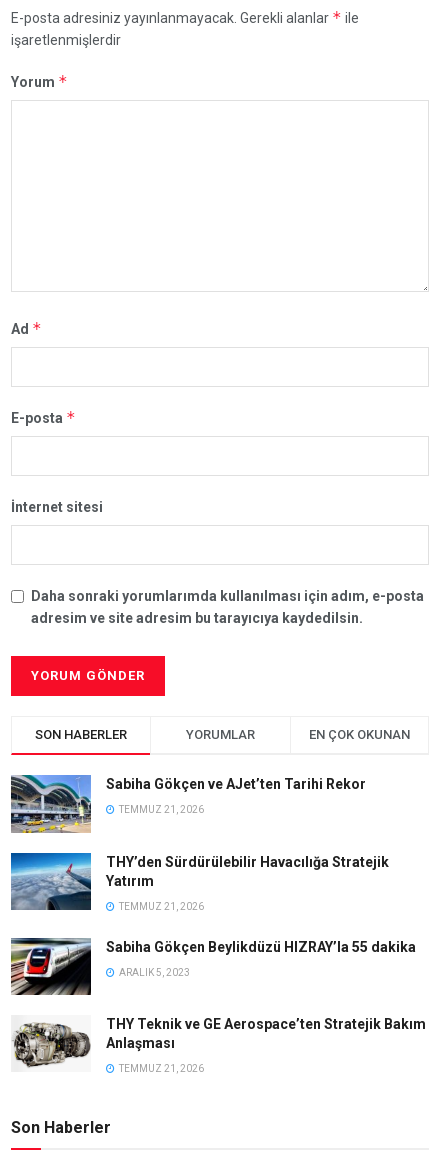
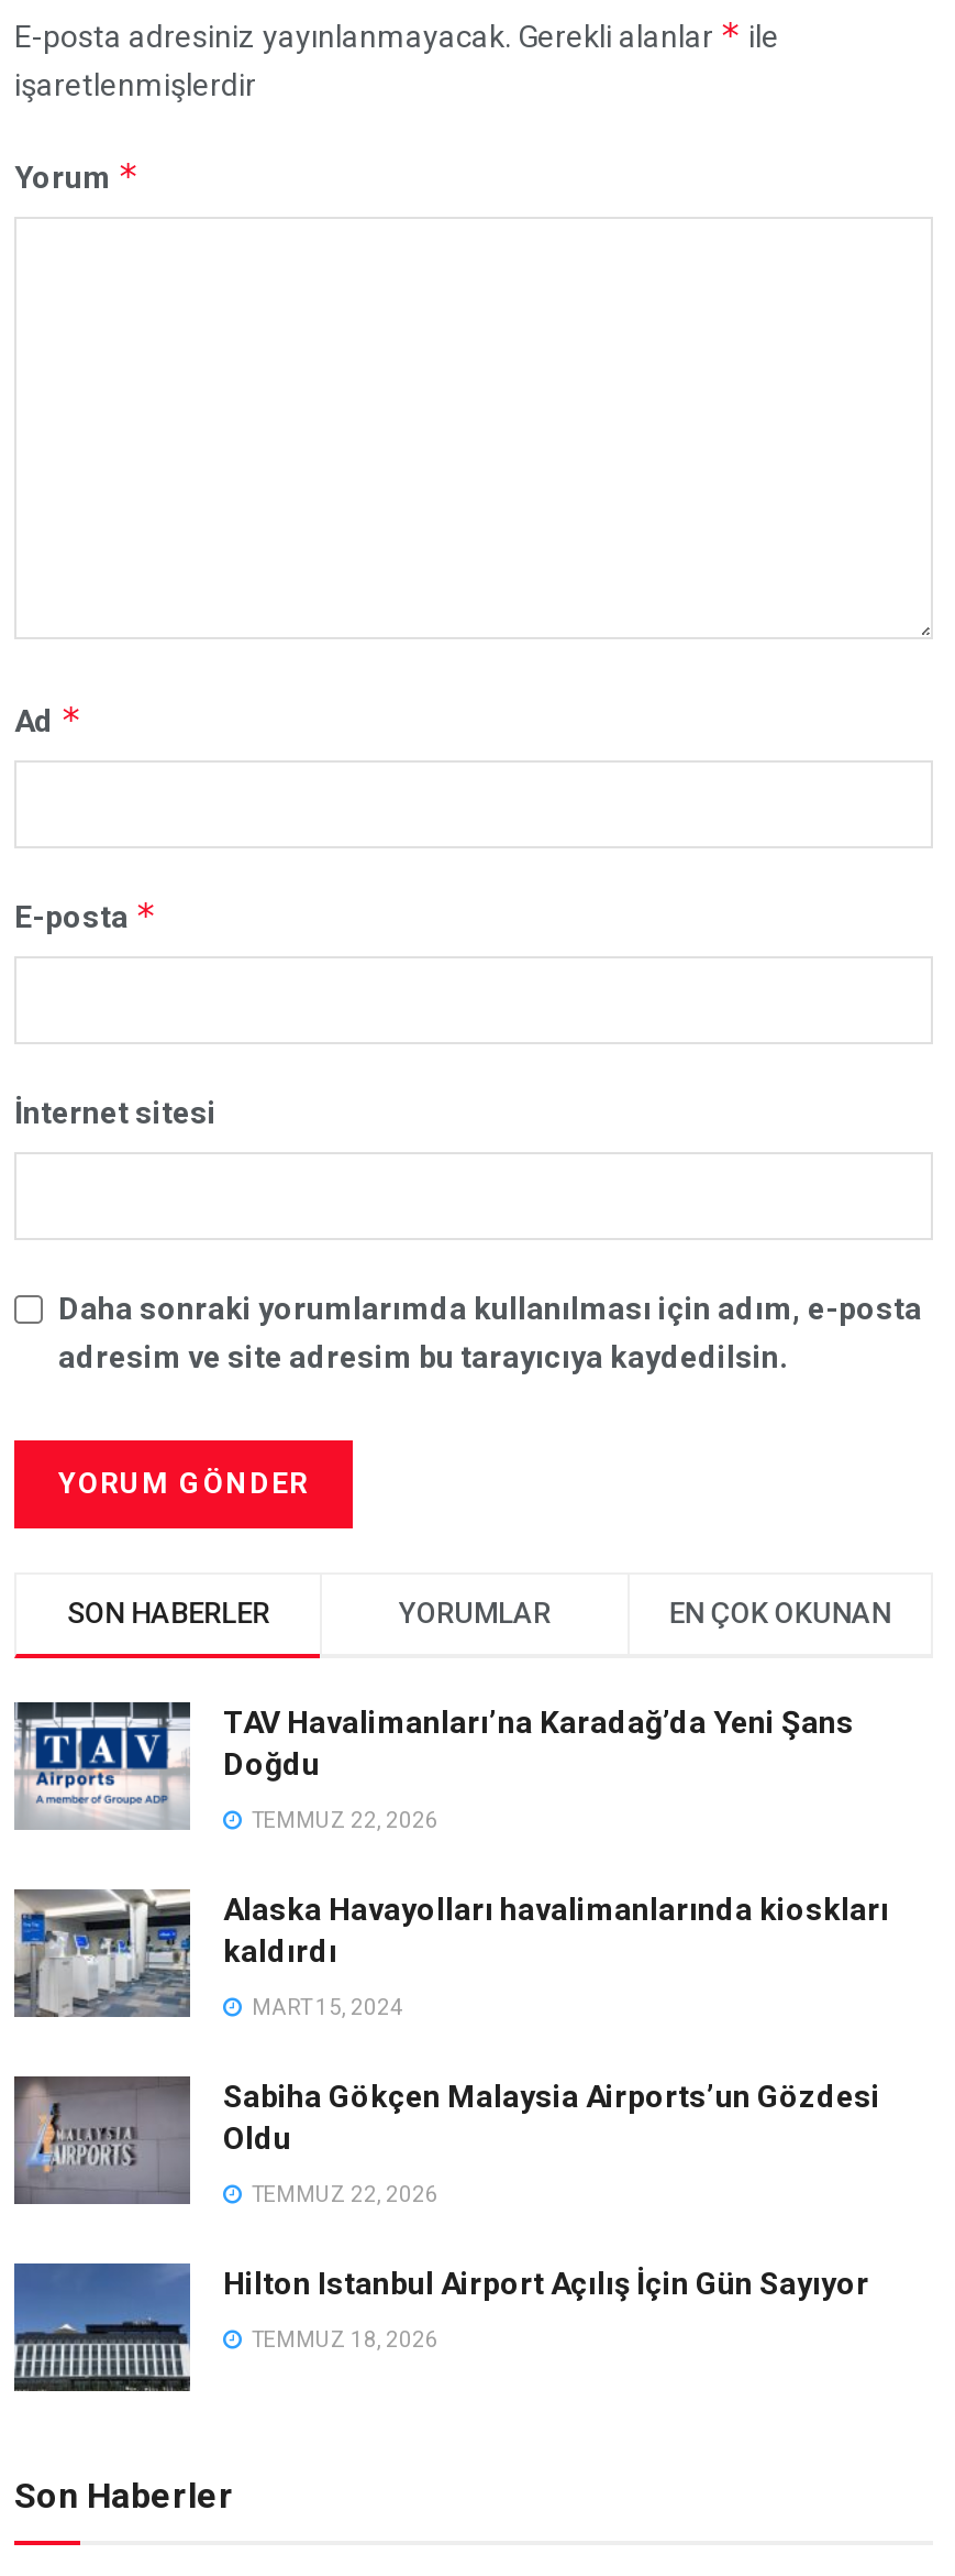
[10,774,366,834] [image] | Sabiha Gökçen ve AJet’ten Tarihi Rekor -> [14,1700,854,1830] [image] | TAV Havalimanları’na Karadağ’da Yeni Şans | Doğdu
[117,804,204,815] TEMMUZ 21, 2026 -> [247,1809,438,1833] TEMMUZ 22, 2026
[10,852,389,911] [image] | THY’den Sürdürülebilir Havacılığa Stratejik | Yatırım -> [14,1887,889,2019] [image] | Alaska Havayolları havalimanlarında kioskları | kaldırdı
[117,900,204,911] TEMMUZ 21, 2026 -> [247,1996,403,2020] MART 15, 2024
[11,937,416,996] [image] | Sabiha Gökçen Beylikdüzü HIZRAY’la 55 dakika -> [14,2074,880,2206] [image] | Sabiha Gökçen Malaysia Airports’un Gözdesi | Oldu
[117,966,190,977] ARALIK 5, 2023 -> [247,2183,438,2207] TEMMUZ 22, 2026
[11,1016,426,1080] [image] | THY Teknik ve GE Aerospace’ten Stratejik Bakım | Anlaşması -> [12,2261,869,2393] [image] | Hilton Istanbul Airport Açılış İçin Gün Sayıyor
[117,1063,204,1074] TEMMUZ 21, 2026 -> [247,2328,438,2352] TEMMUZ 18, 2026

